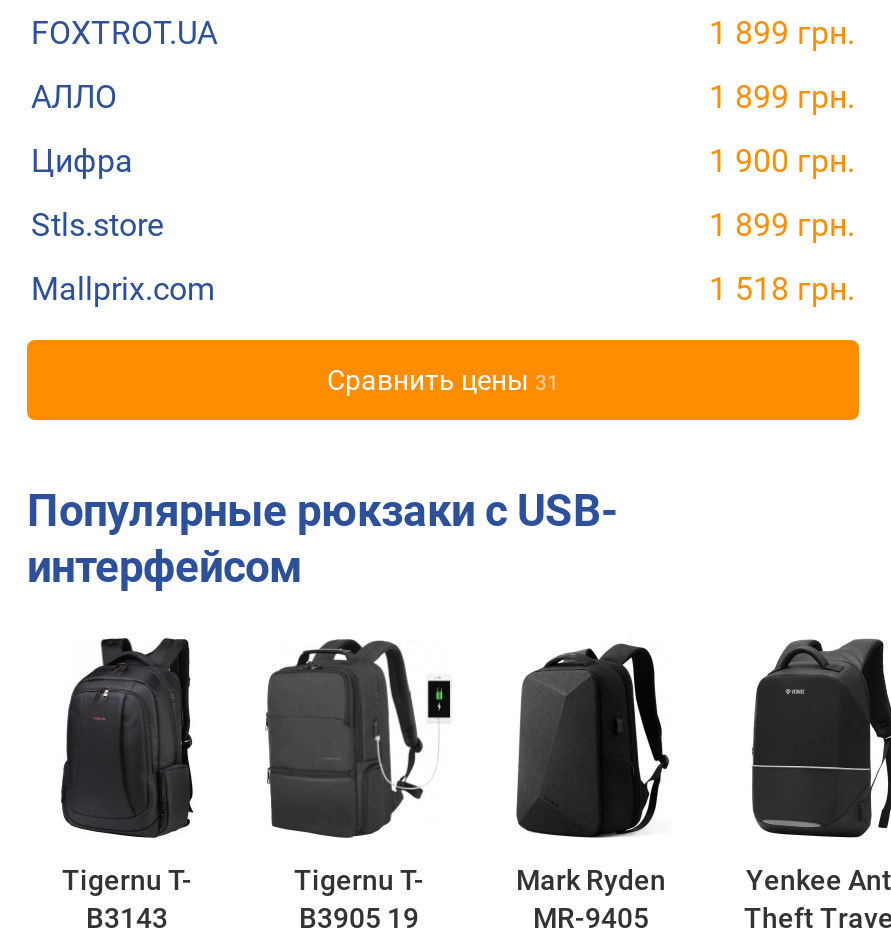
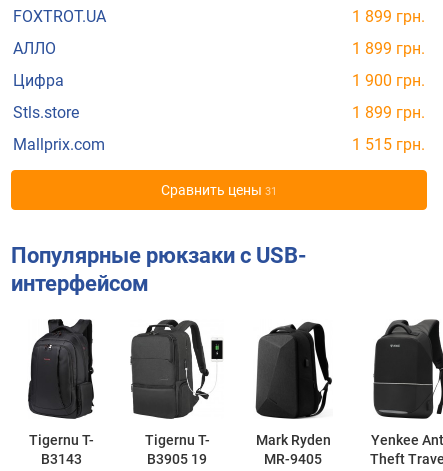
[709,269,855,307] 1 518 грн. -> [352,135,425,154] 1 515 грн.

